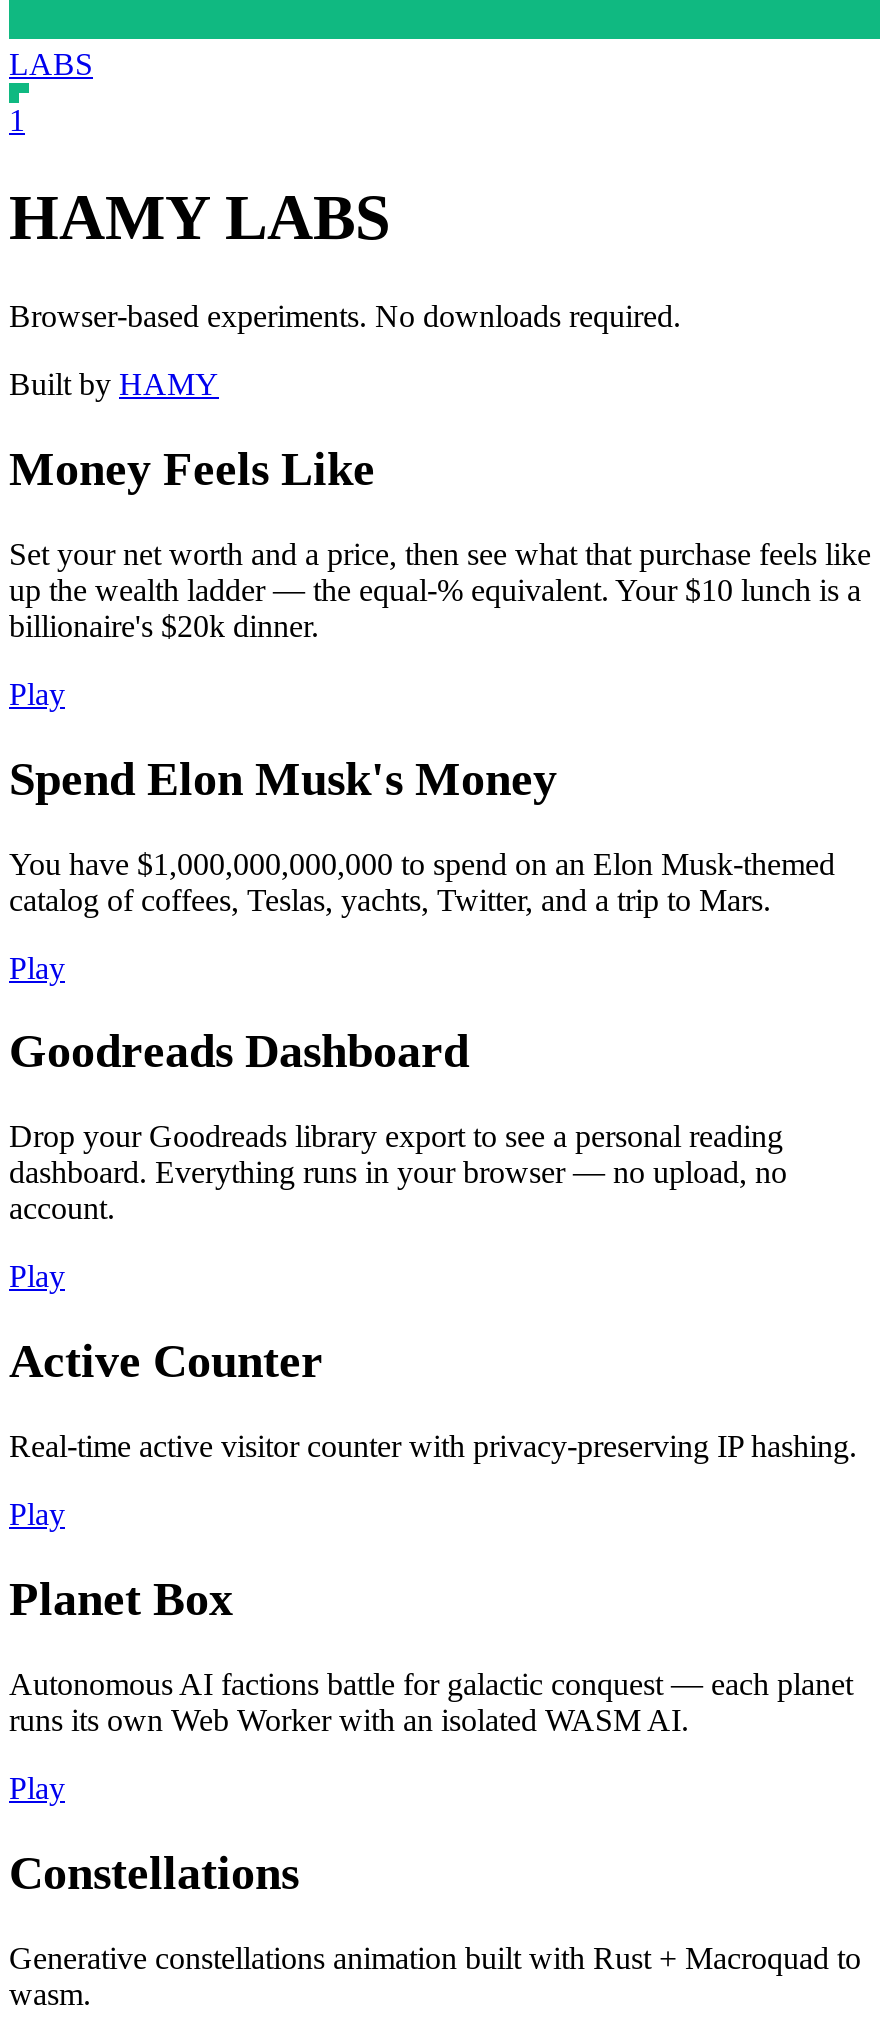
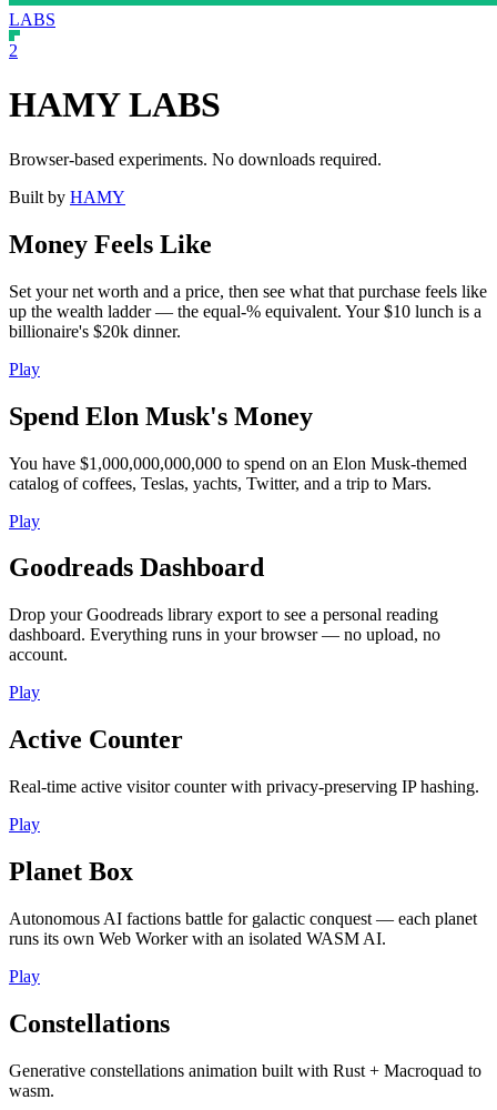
[9,103,25,137] 1 -> [9,41,18,60] 2

